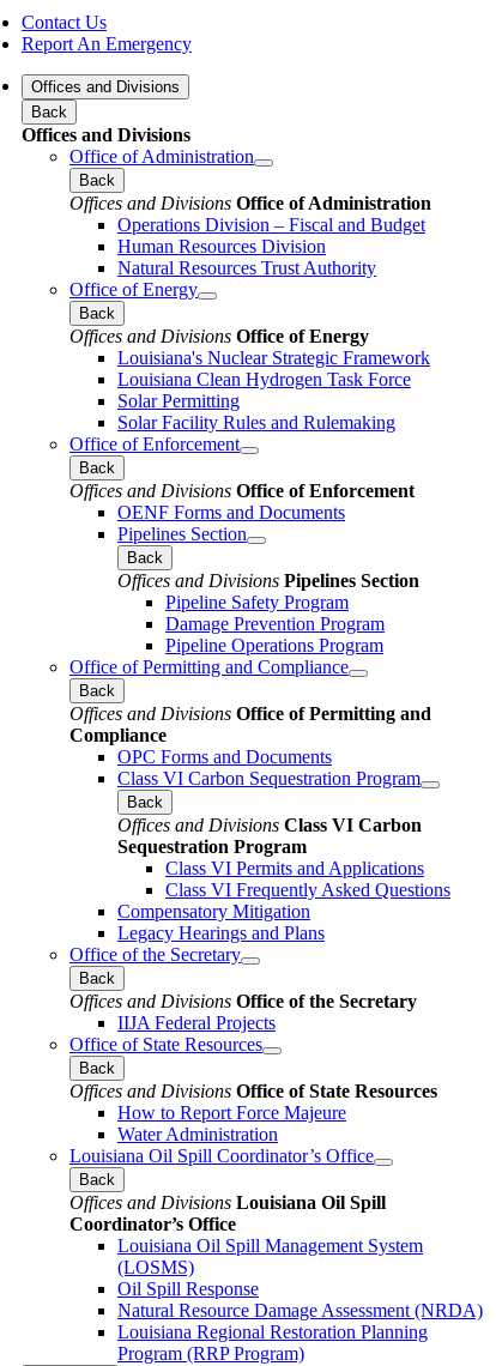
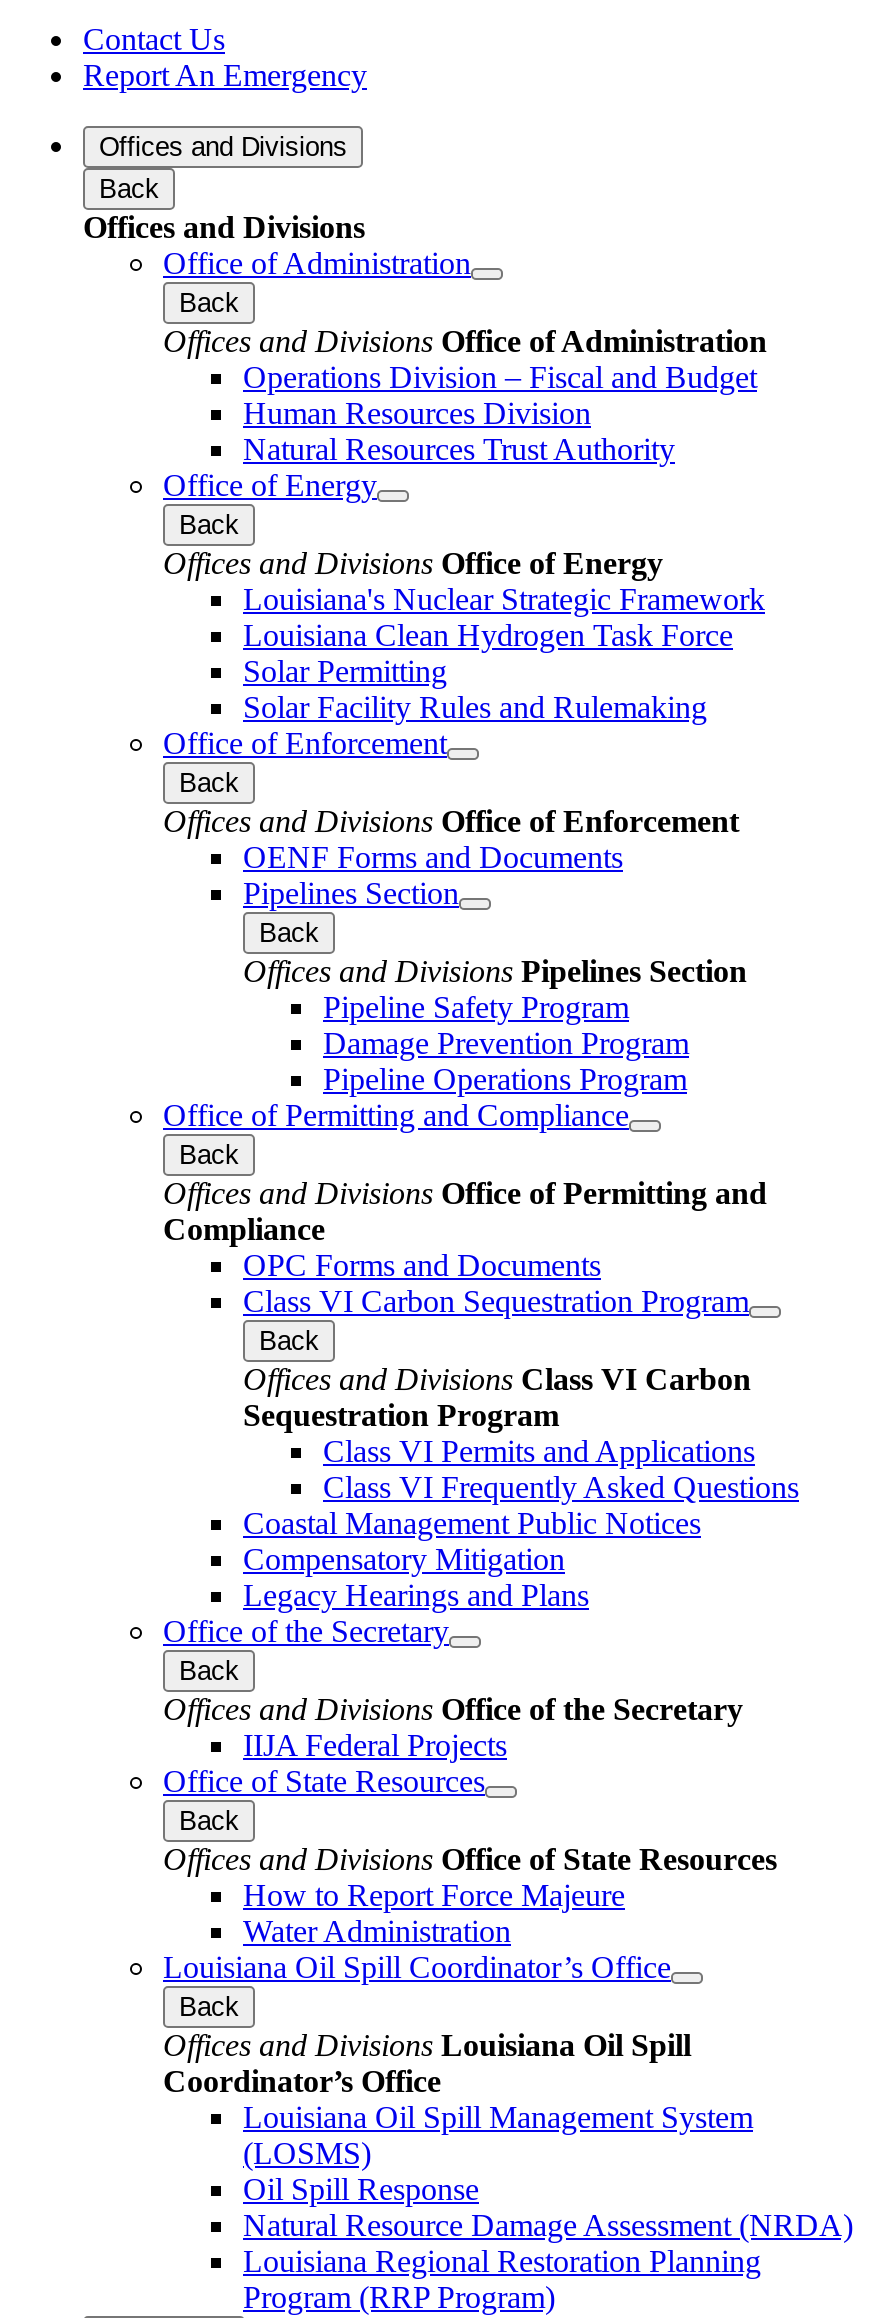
none -> [243,1505,701,1539] Coastal Management Public Notices

